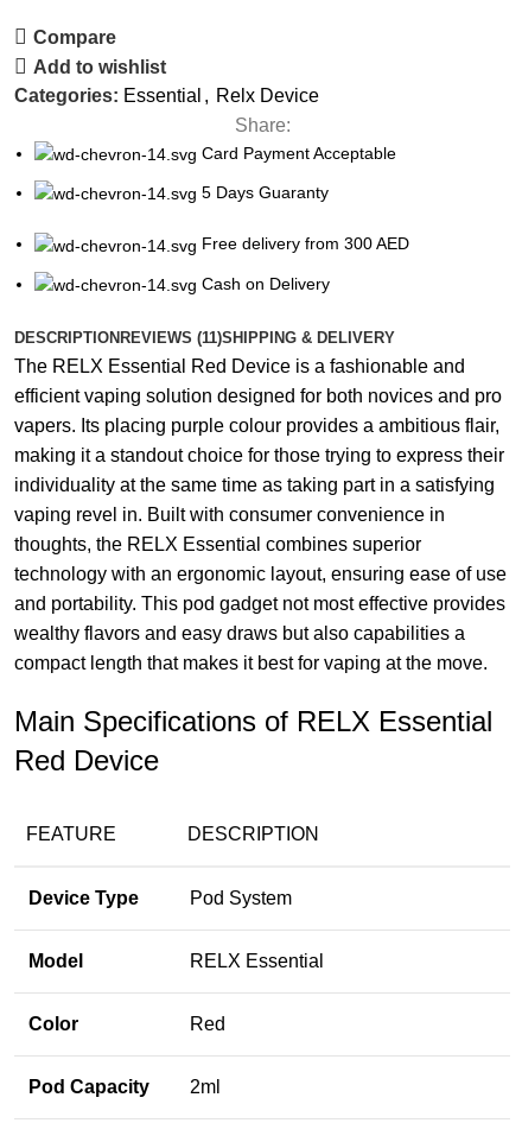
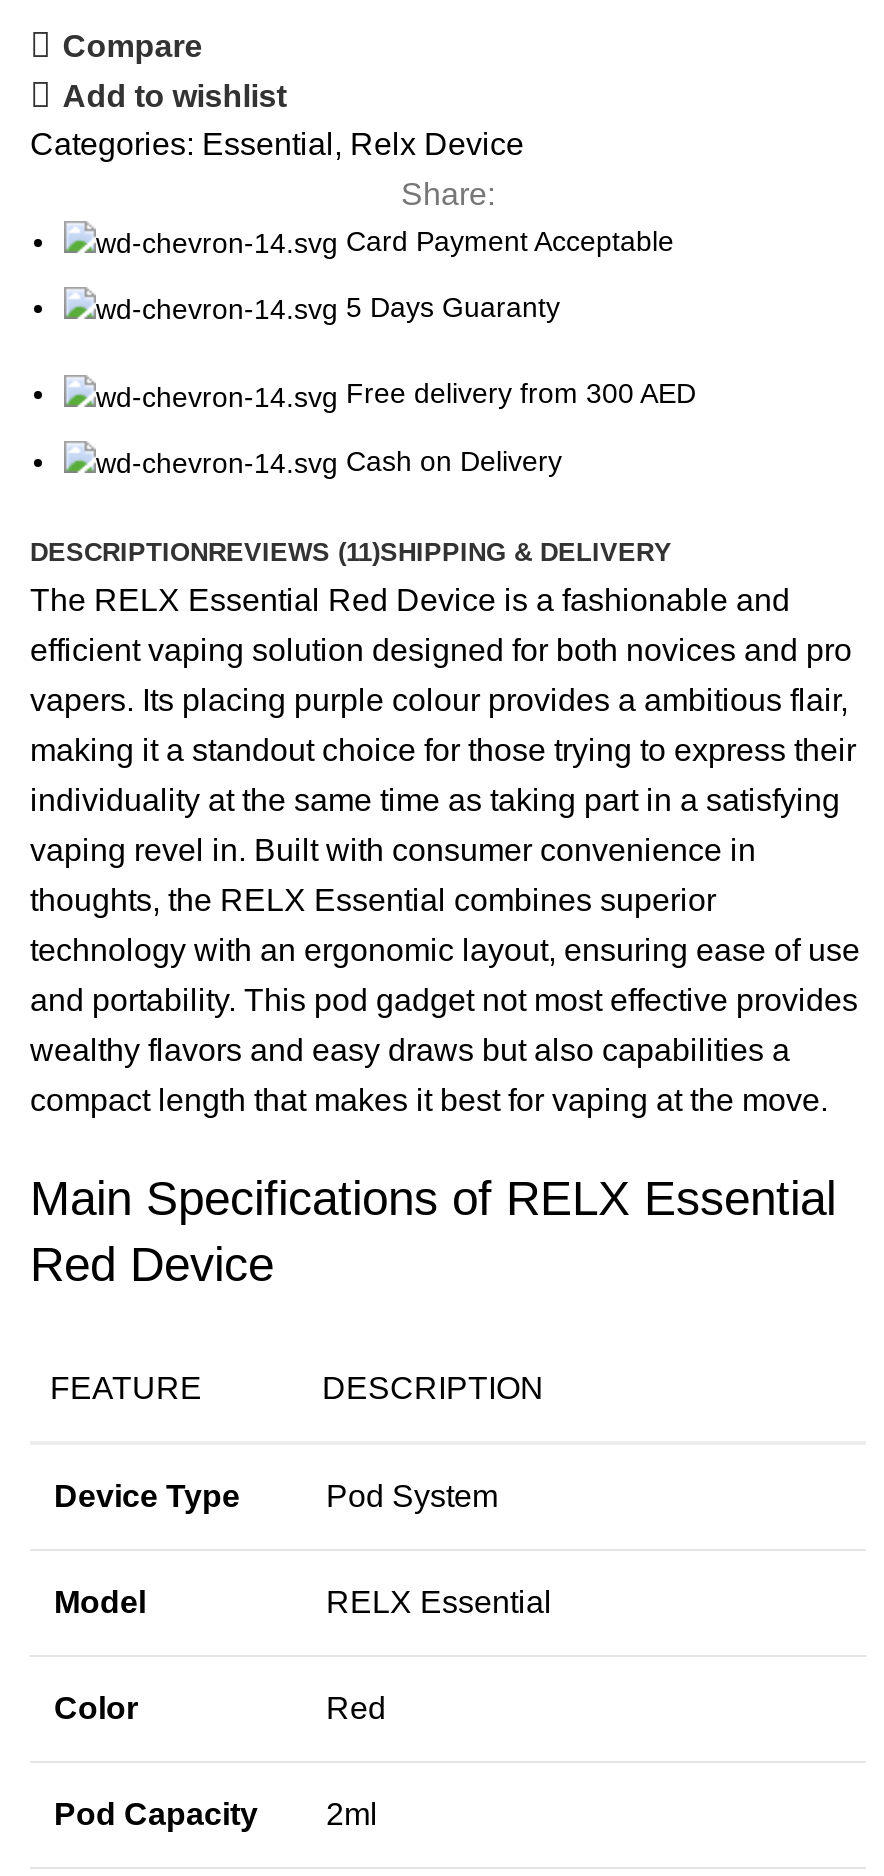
[14,85,319,105] Categories: Essential , Relx Device -> [30,127,524,161] Categories: Essential, Relx Device

